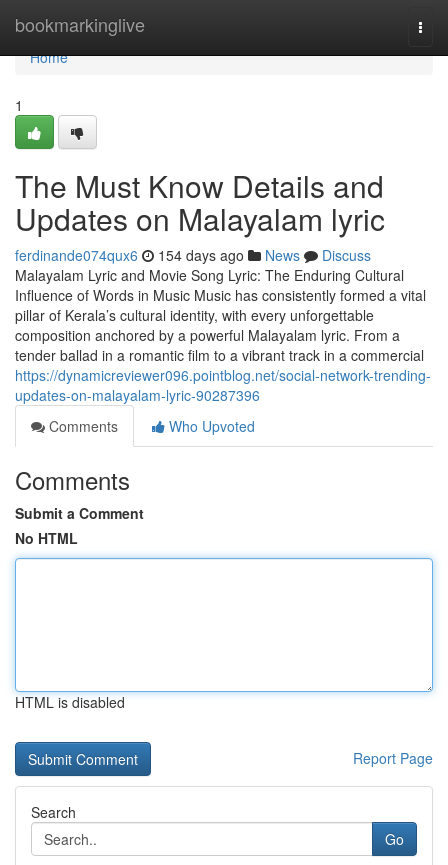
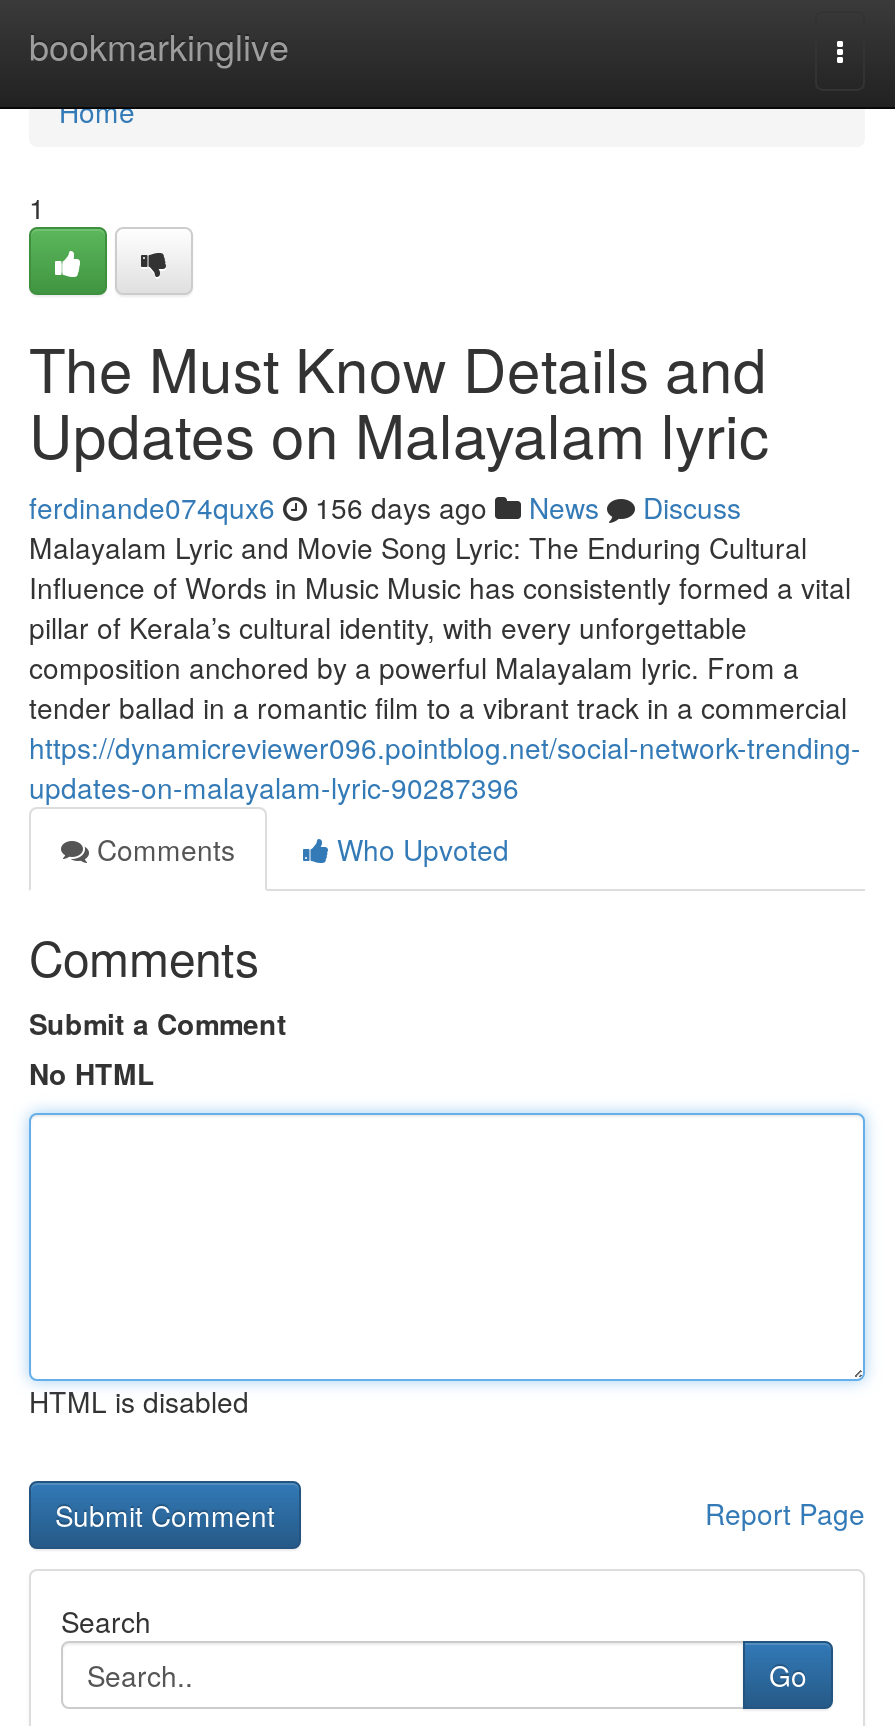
[15,245,371,265] ferdinande074qux6 154 days ago News Discuss -> [29,487,741,527] ferdinande074qux6 156 days ago News Discuss

